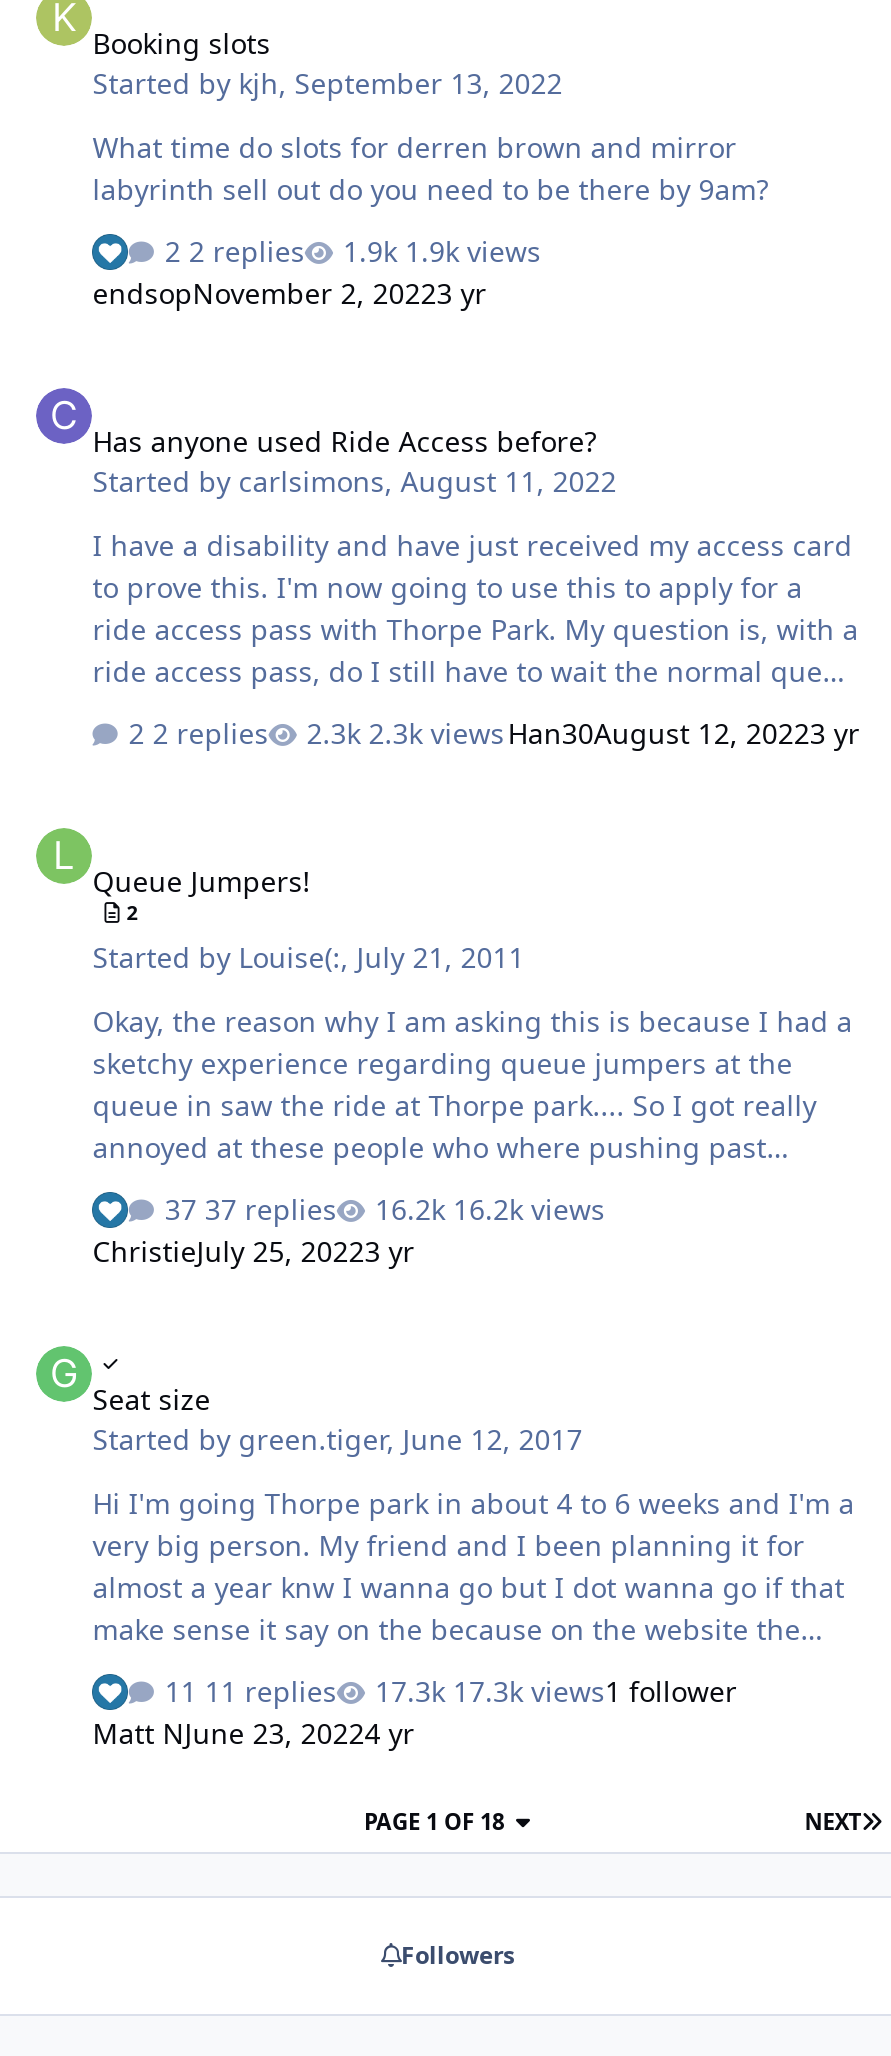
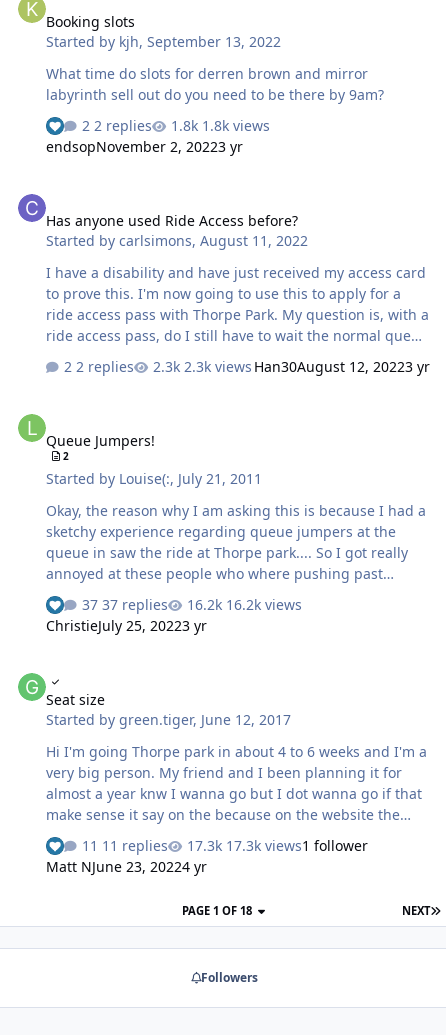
[405,233,541,271] 1.9k views -> [202,116,270,135] 1.8k views

